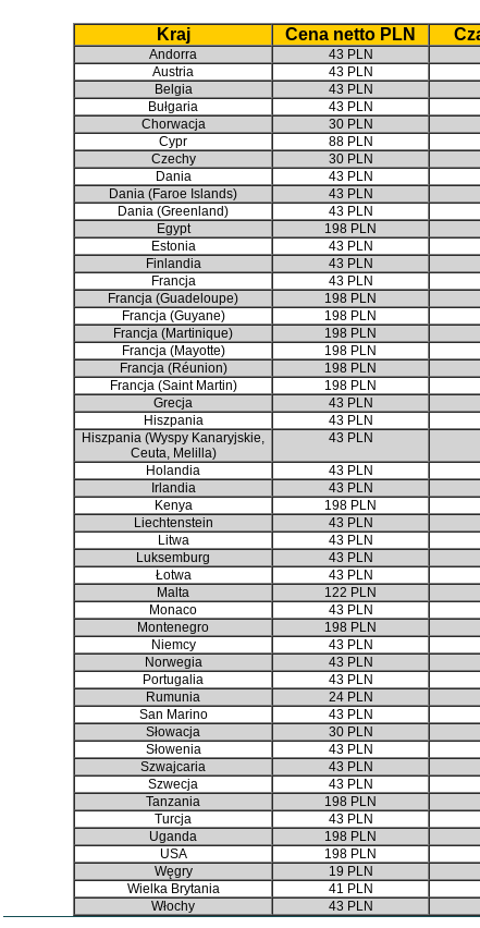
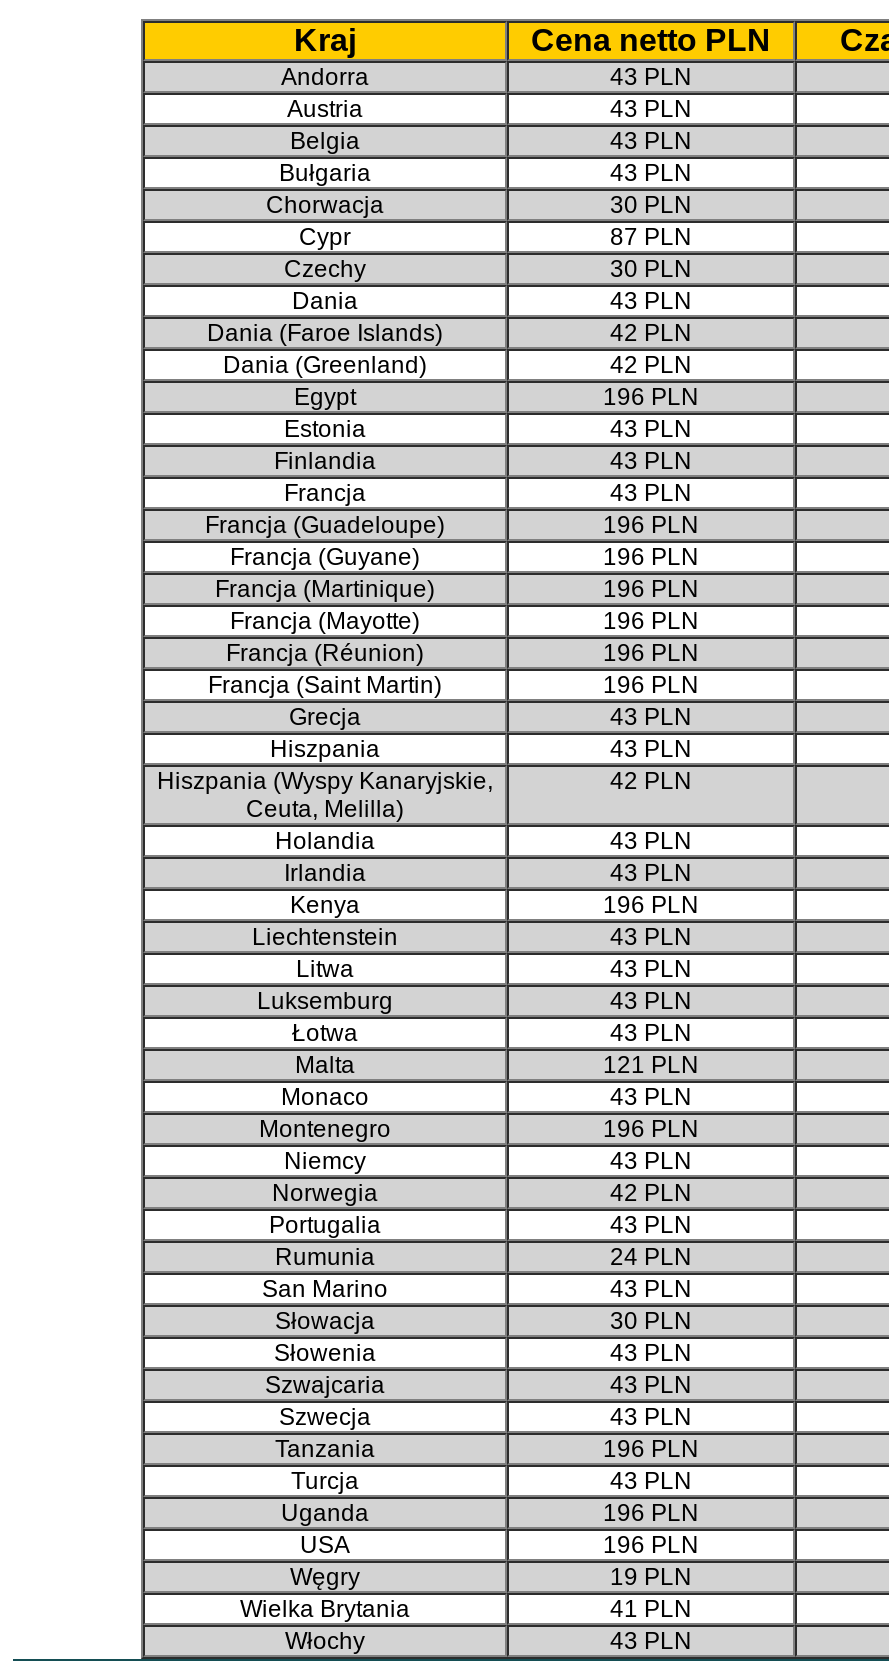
[328,133,373,149] 88 PLN -> [610,222,692,250] 87 PLN
[328,186,373,201] 43 PLN -> [610,318,692,346] 42 PLN
[328,203,373,218] 43 PLN -> [610,350,692,378] 42 PLN
[324,221,377,236] 198 PLN -> [603,382,699,410] 196 PLN
[324,290,377,306] 198 PLN -> [603,510,699,538] 196 PLN
[324,308,377,323] 198 PLN -> [603,542,699,570] 196 PLN
[324,325,377,340] 198 PLN -> [603,574,699,602] 196 PLN
[324,343,377,358] 198 PLN -> [603,606,699,634] 196 PLN
[324,360,377,375] 198 PLN -> [603,638,699,666] 196 PLN
[324,377,377,393] 198 PLN -> [603,670,699,698] 196 PLN
[328,430,373,445] 43 PLN -> [610,766,692,794] 42 PLN
[324,497,377,512] 198 PLN -> [603,890,699,918] 196 PLN
[324,584,377,600] 122 PLN -> [603,1050,699,1078] 121 PLN
[324,619,377,634] 198 PLN -> [603,1114,699,1142] 196 PLN
[328,654,373,669] 43 PLN -> [610,1178,692,1206] 42 PLN
[324,793,377,809] 198 PLN -> [603,1434,699,1462] 196 PLN
[324,828,377,844] 198 PLN -> [603,1498,699,1526] 196 PLN
[324,846,377,861] 198 PLN -> [603,1530,699,1558] 196 PLN

